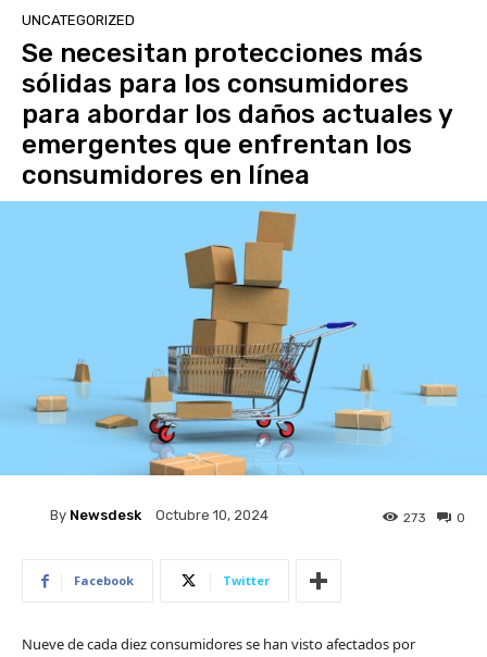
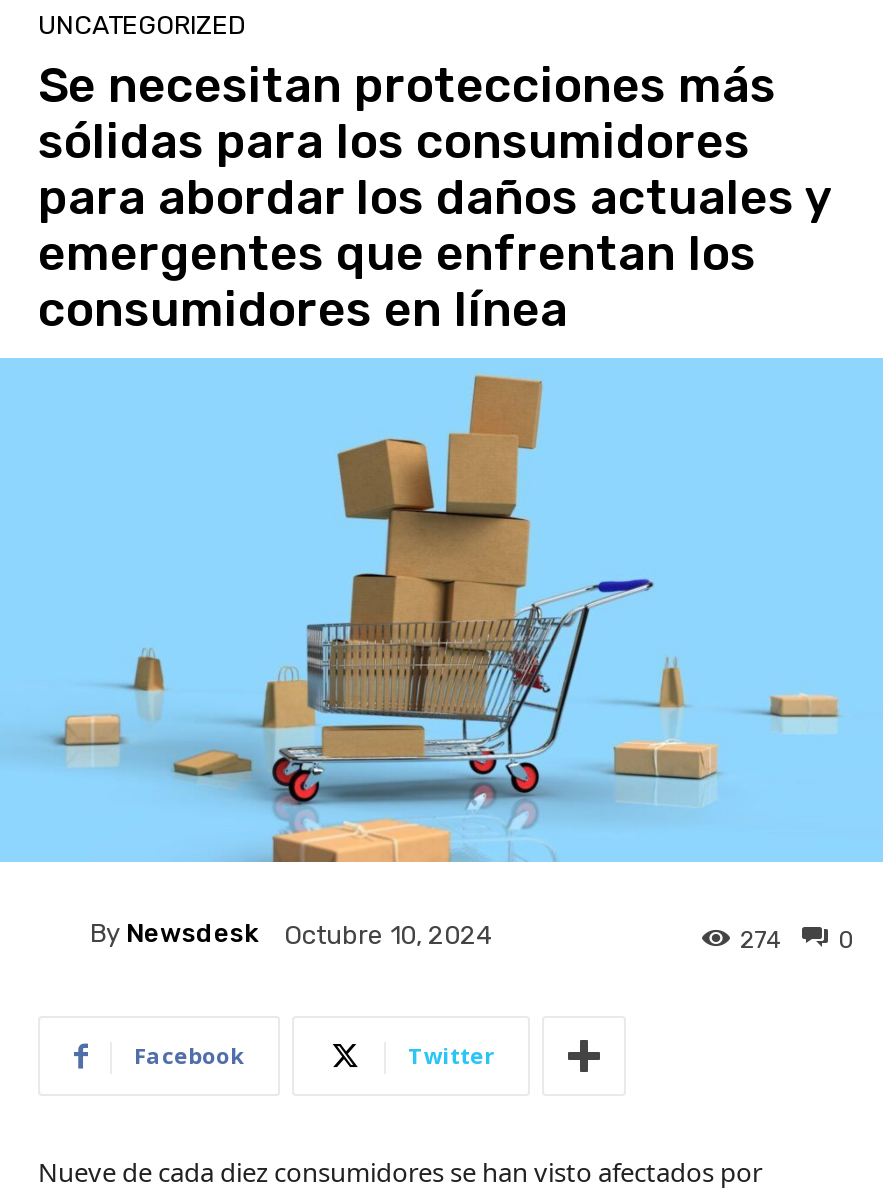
[403,510,465,526] 273 0 -> [740,926,854,954] 274 0

